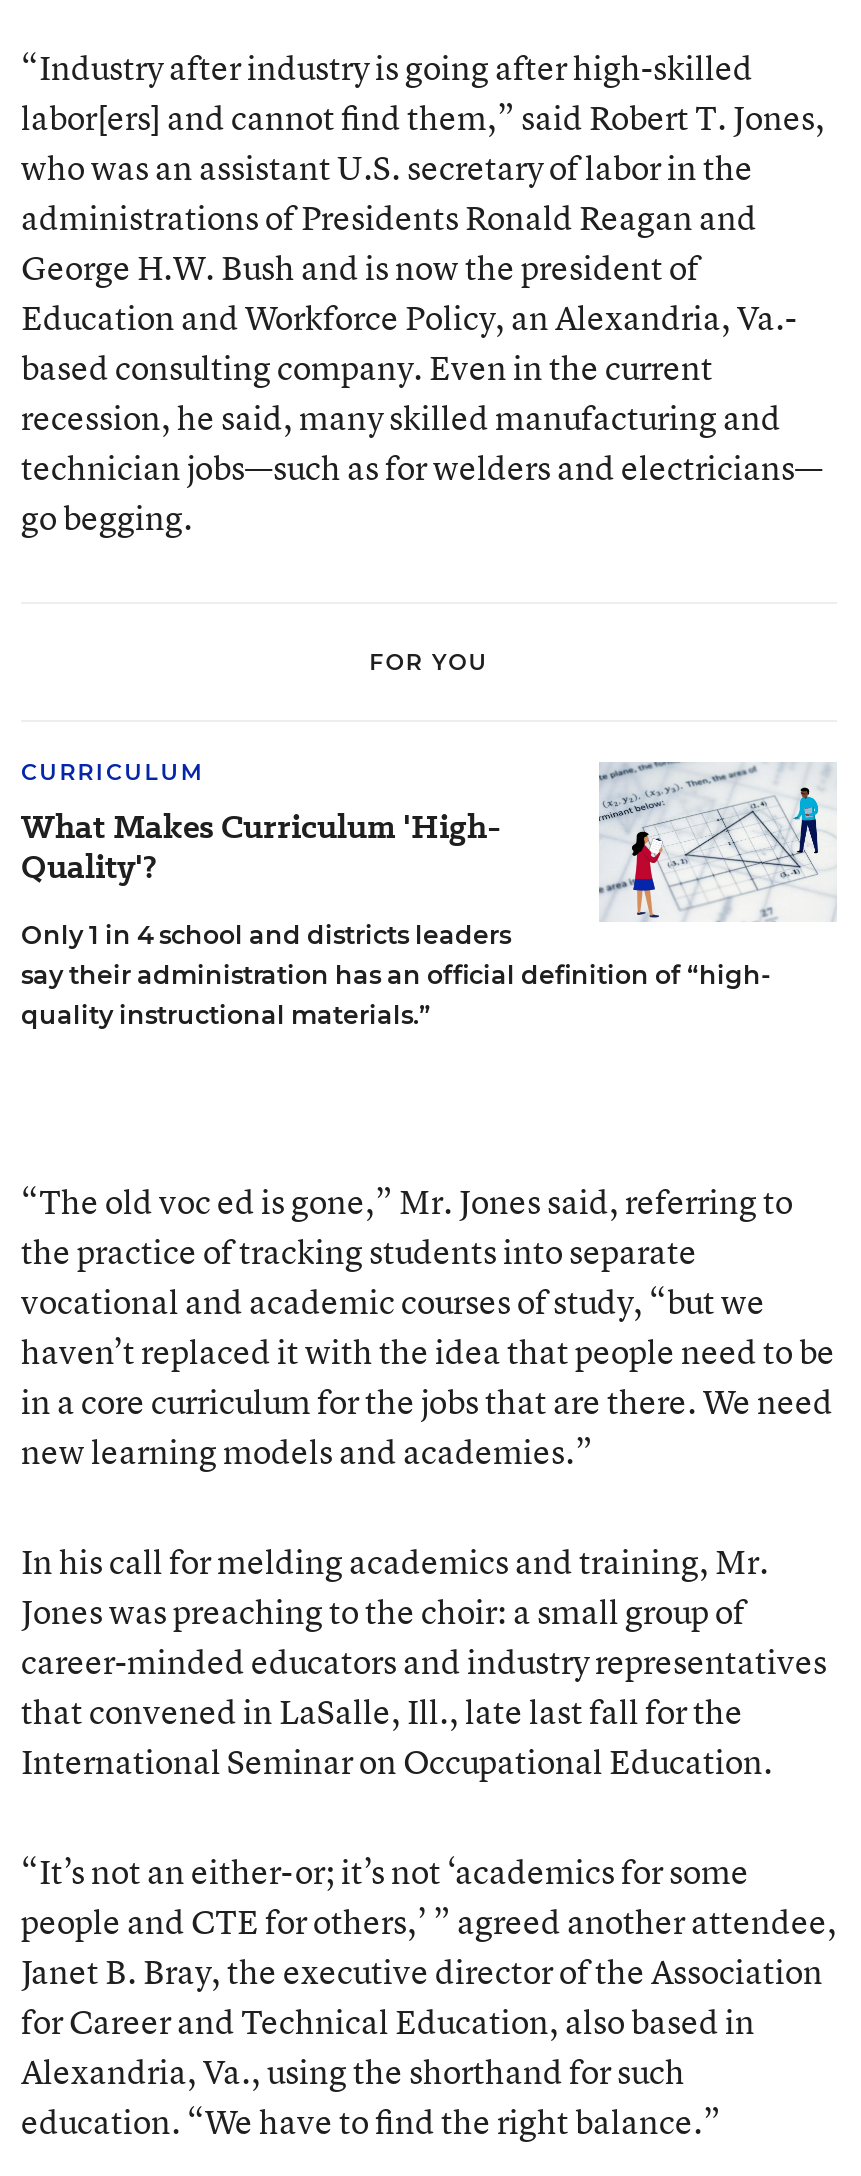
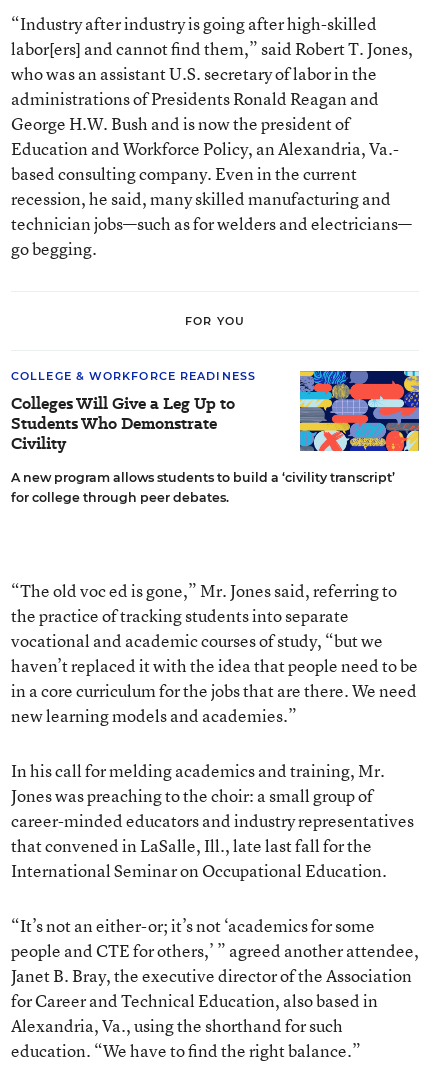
[21,758,501,890] CURRICULUM | What Makes Curriculum 'High- | Quality'? -> [11,369,256,455] COLLEGE & WORKFORCE READINESS | Colleges Will Give a Leg Up to | Students Who Demonstrate | Civility
[21,760,837,1030] [image] | Only 1 in 4 school and districts leaders | say their administration has an official definition of “high- | quality instructional materials.” -> [11,370,420,505] [image] | A new program allows students to build a ‘civility transcript’ | for college through peer debates.

